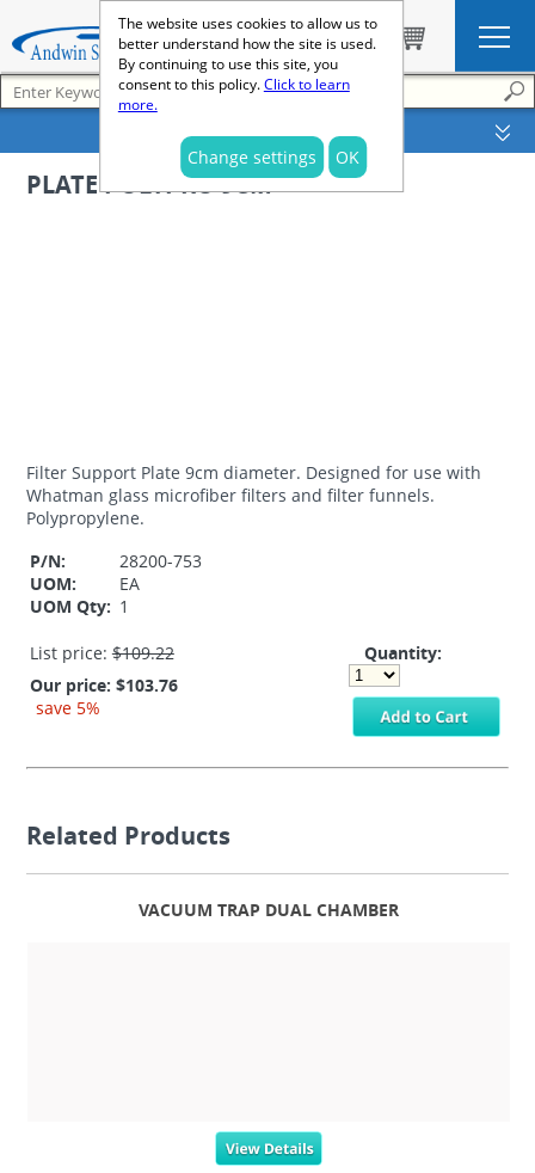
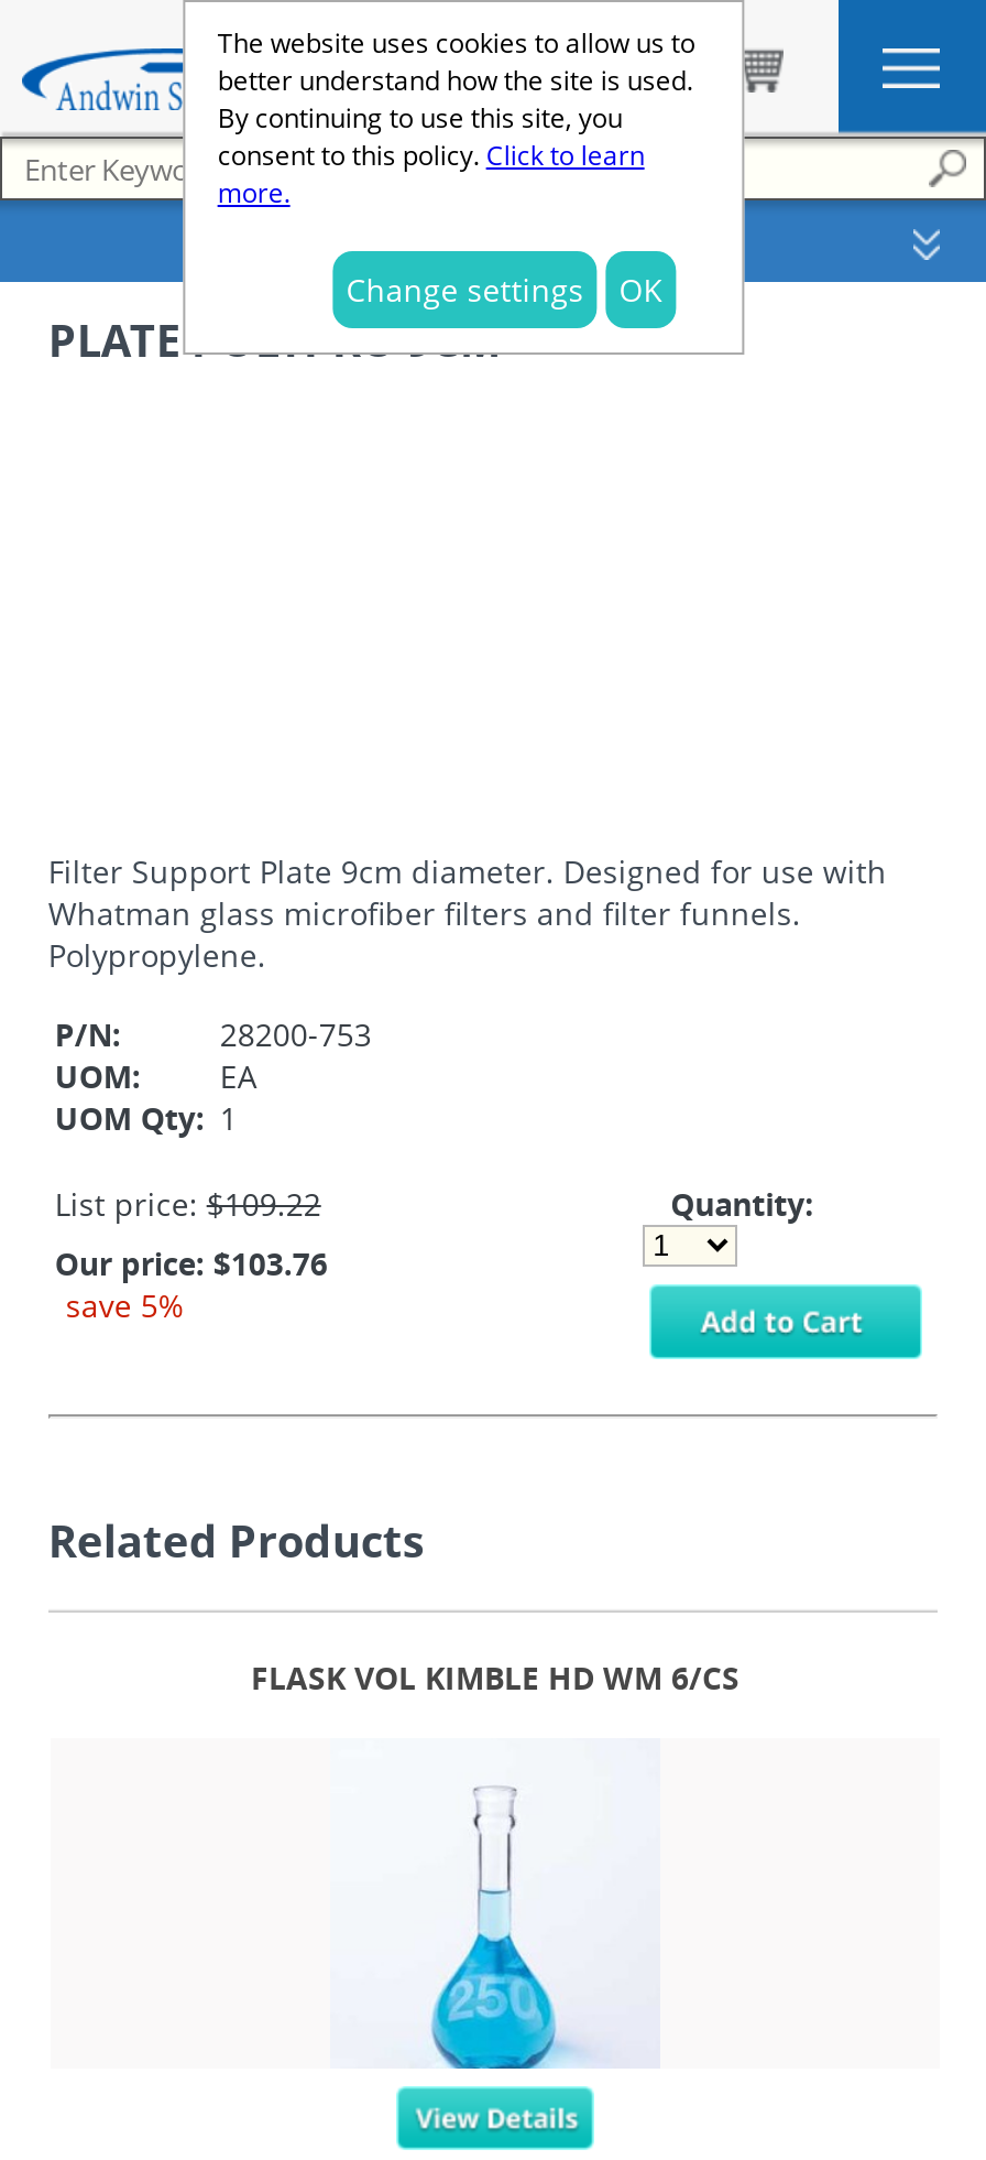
none -> [429,1787,610,2071] [image]
[139,898,399,920] VACUUM TRAP DUAL CHAMBER -> [251,1656,739,1698] FLASK VOL KIMBLE HD WM 6/CS

